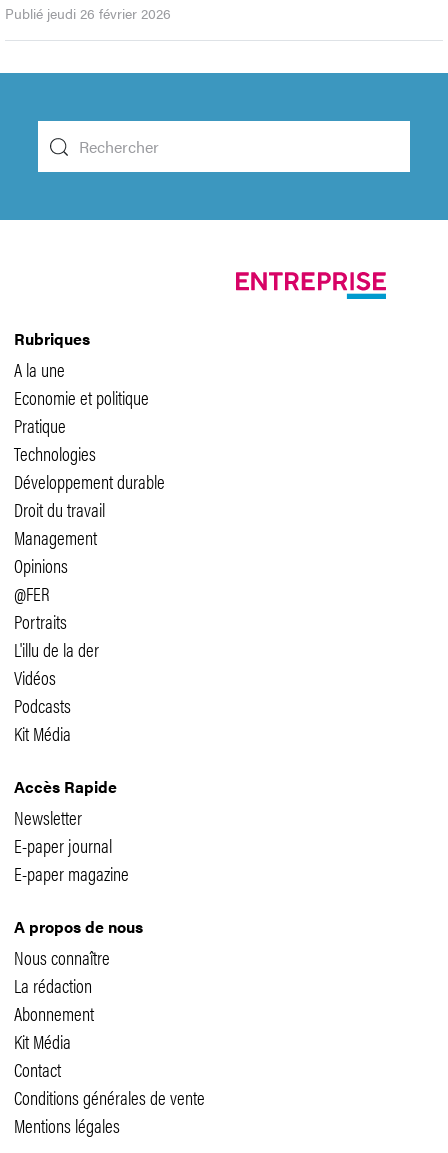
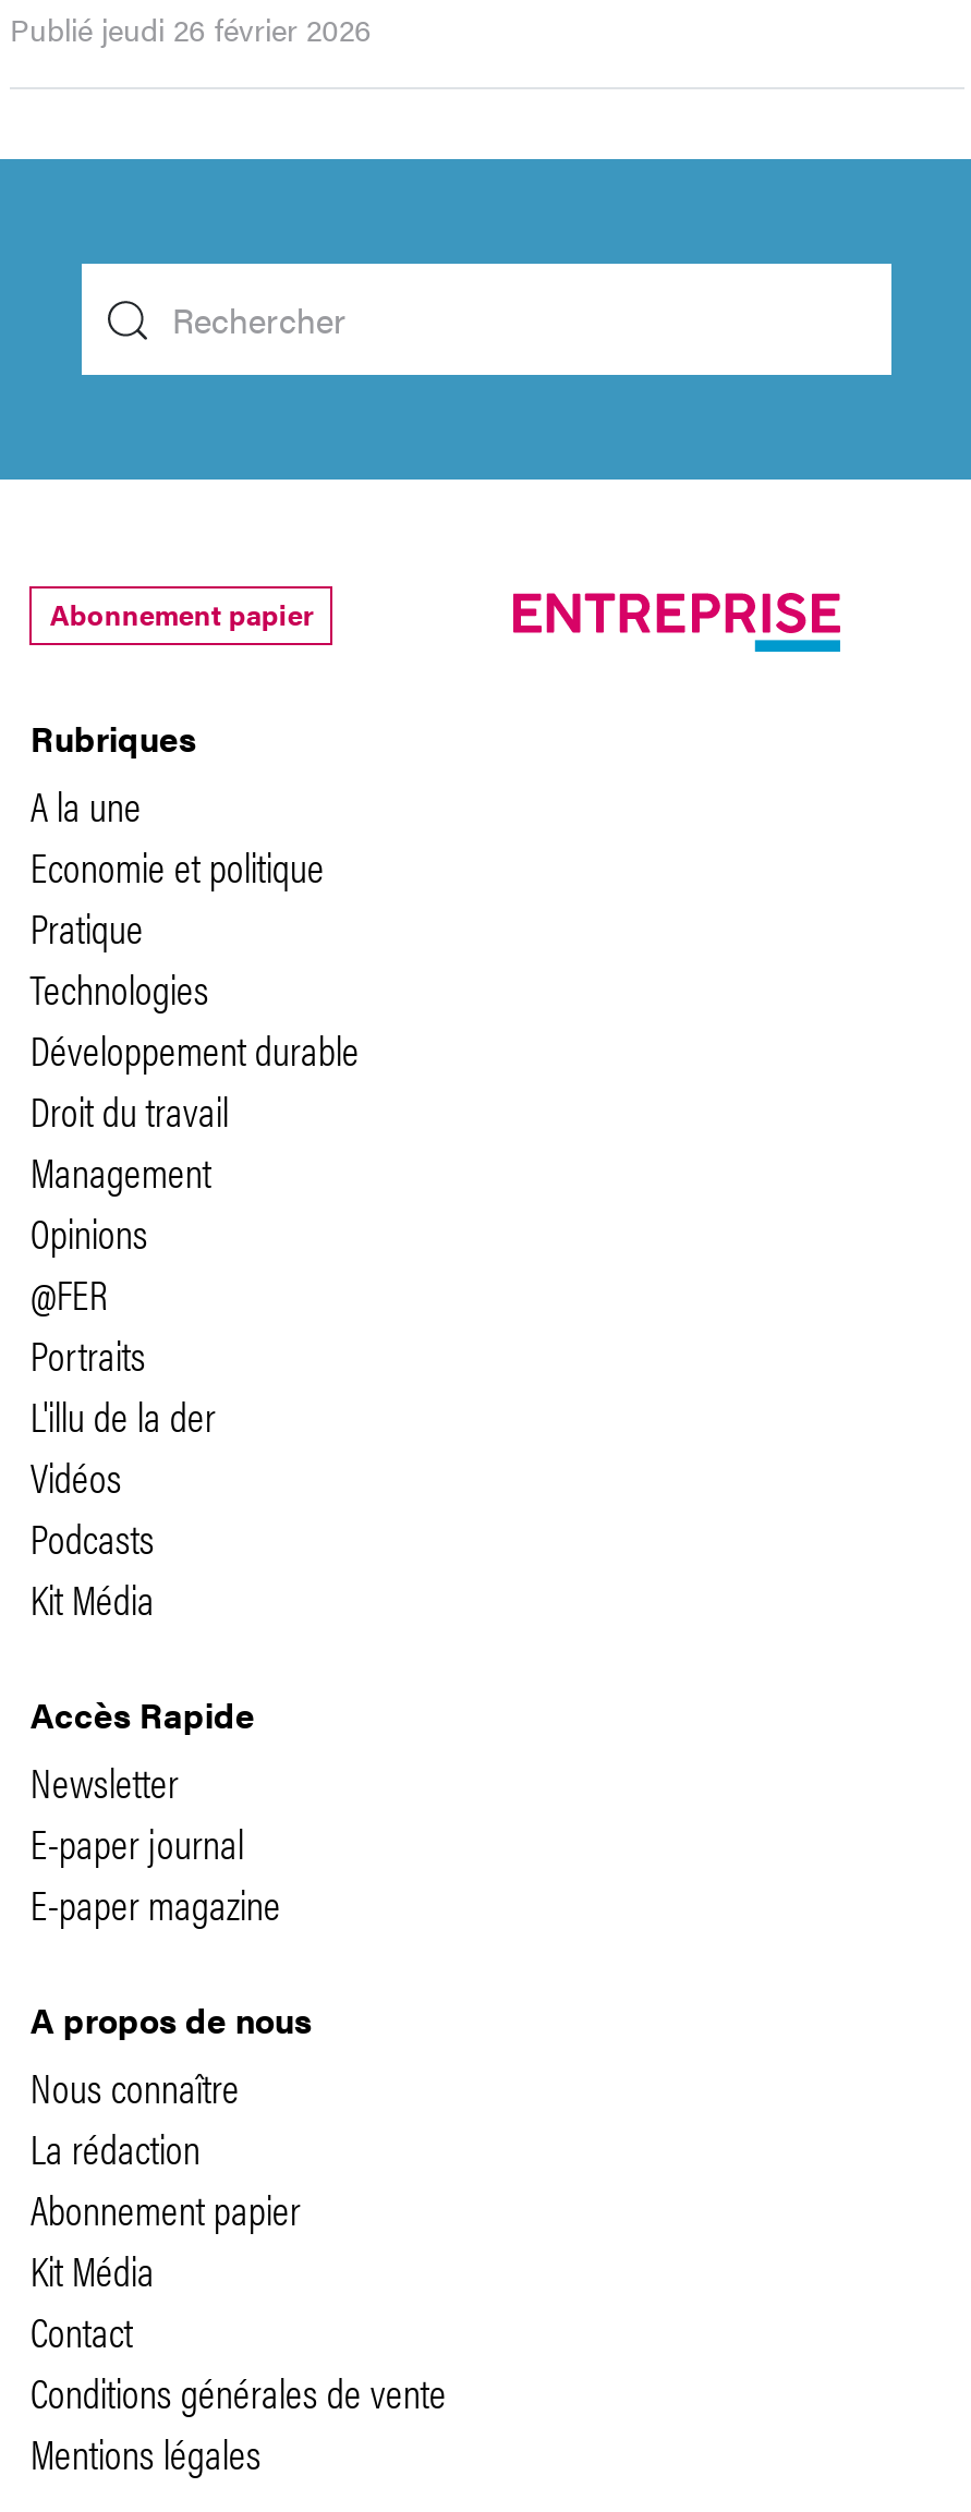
none -> [50,595,314,634] Abonnement papier
[14,999,94,1027] Abonnement -> [30,2178,301,2239] Abonnement papier

